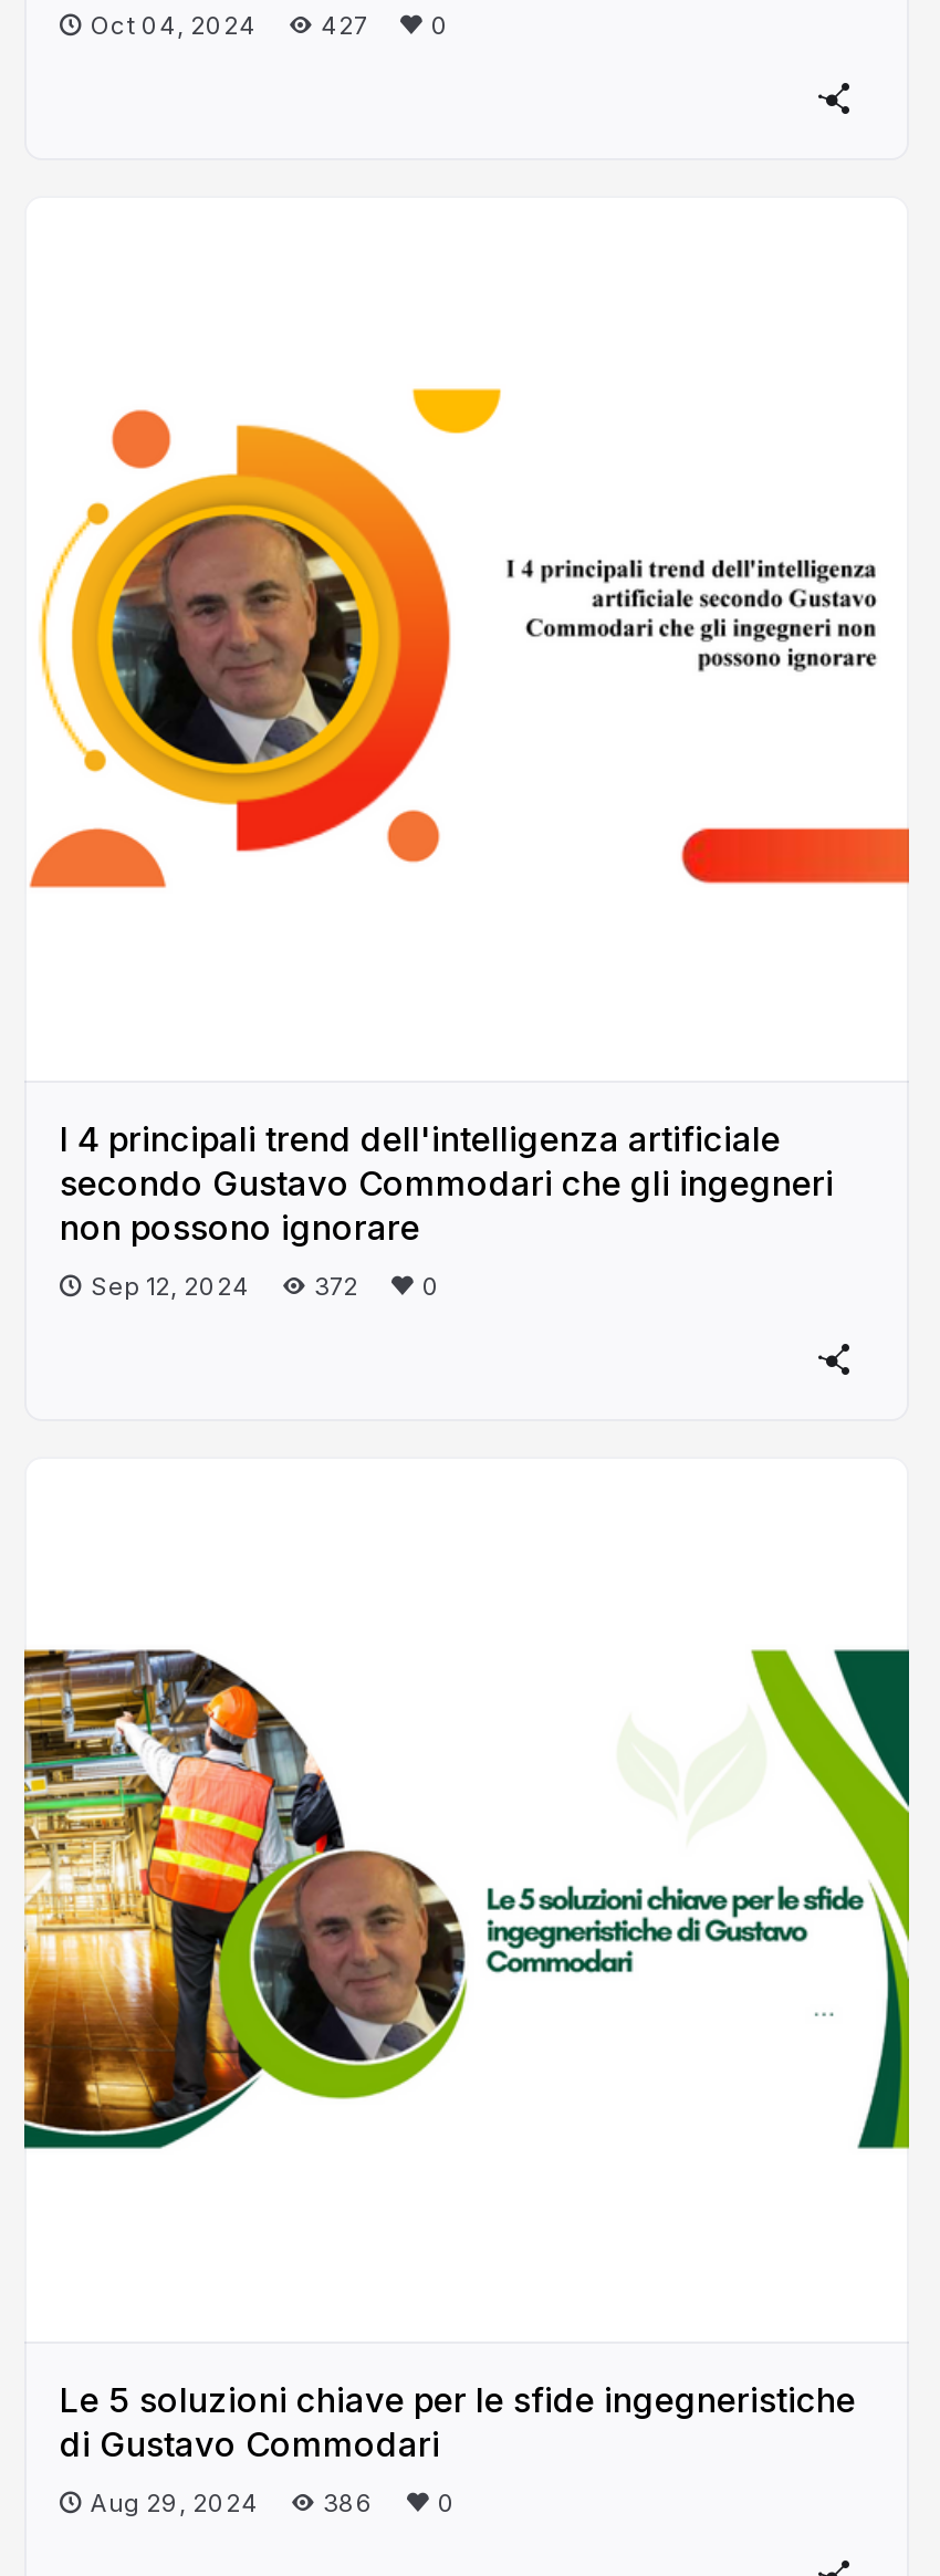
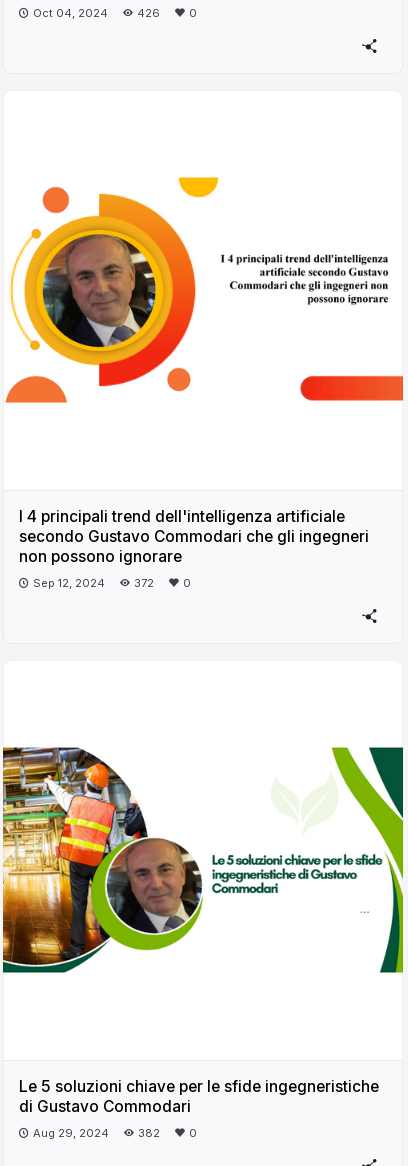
[321,10,367,41] 427 -> [137,6,160,20] 426
[323,2488,374,2518] 386 -> [138,1126,160,1140] 382

